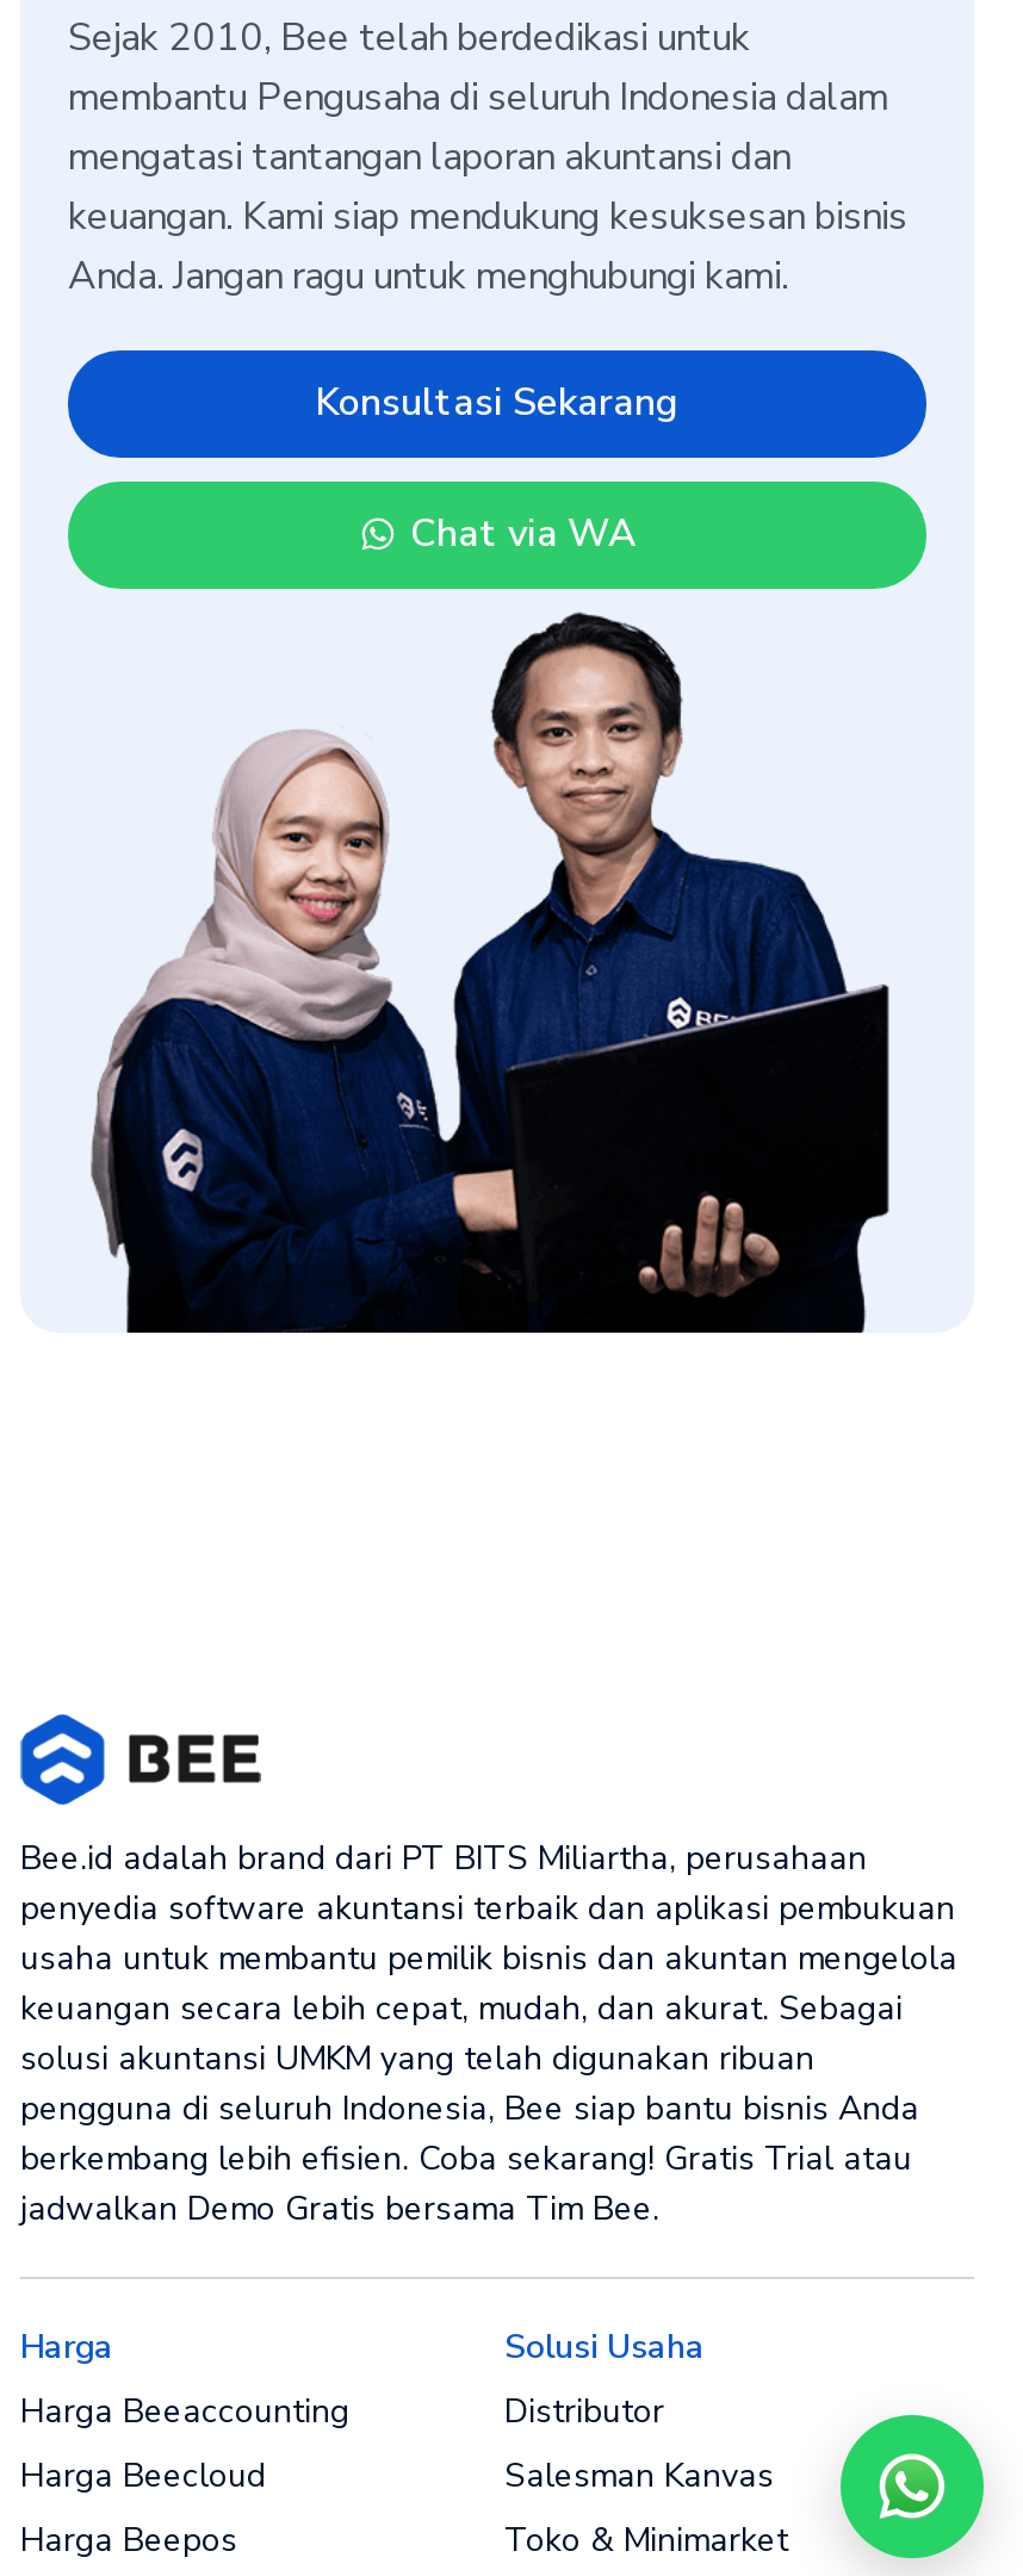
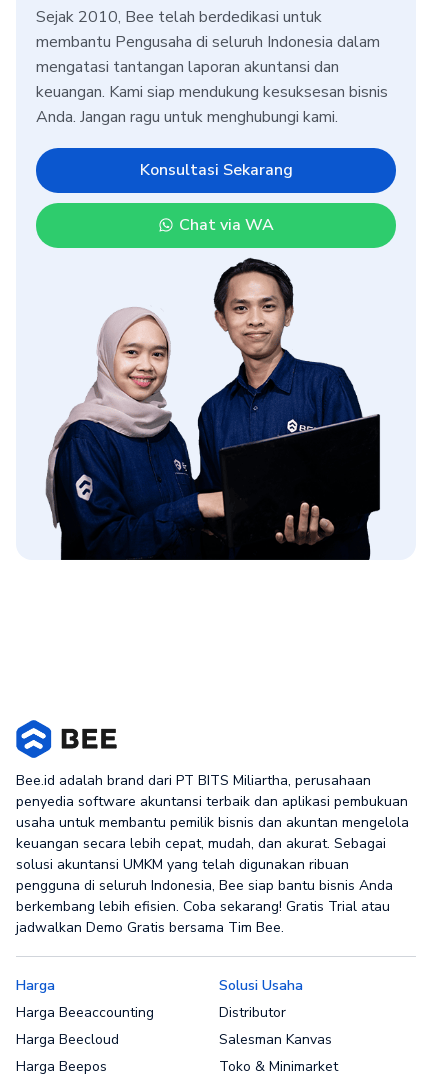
[838,2411,986,2564] [image] -> none

